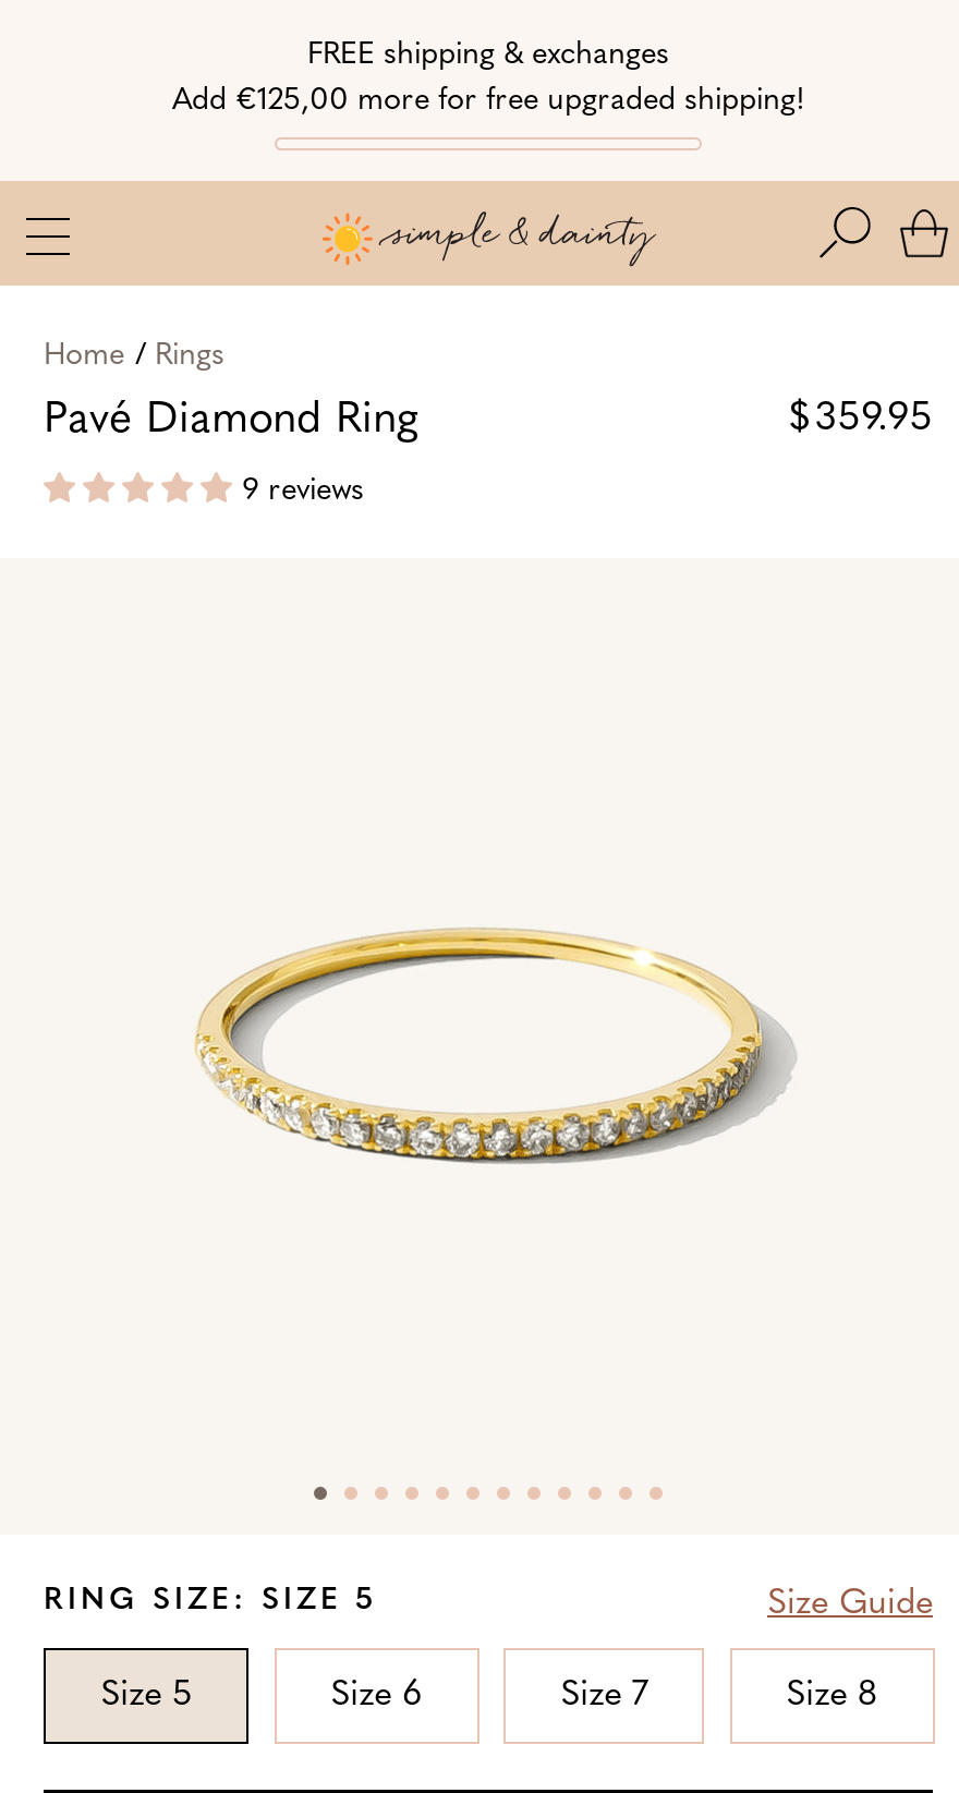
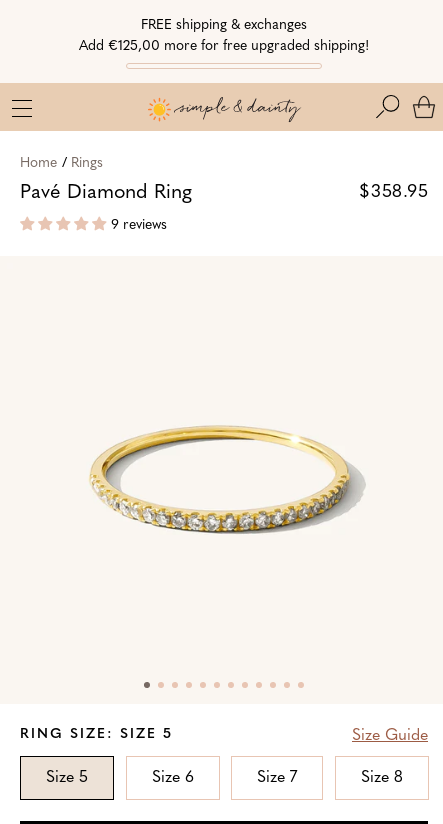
[786,399,933,440] $359.95 -> [357,183,428,202] $358.95

